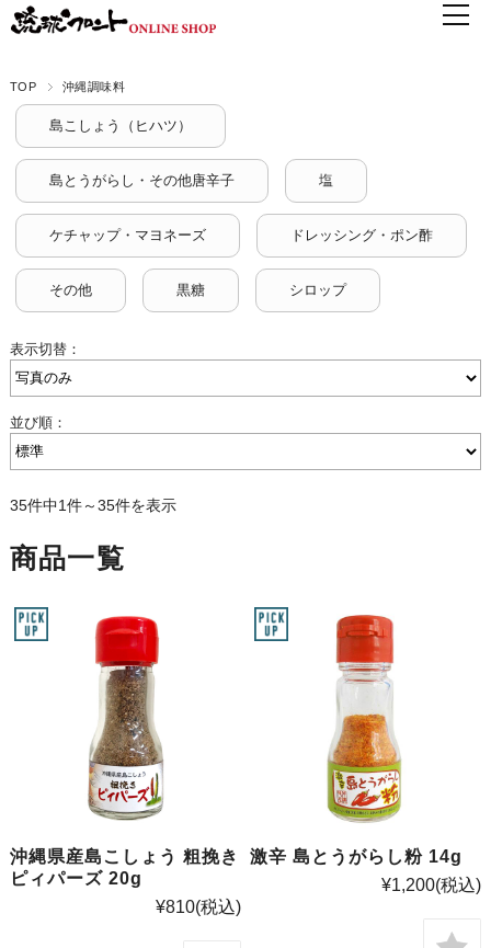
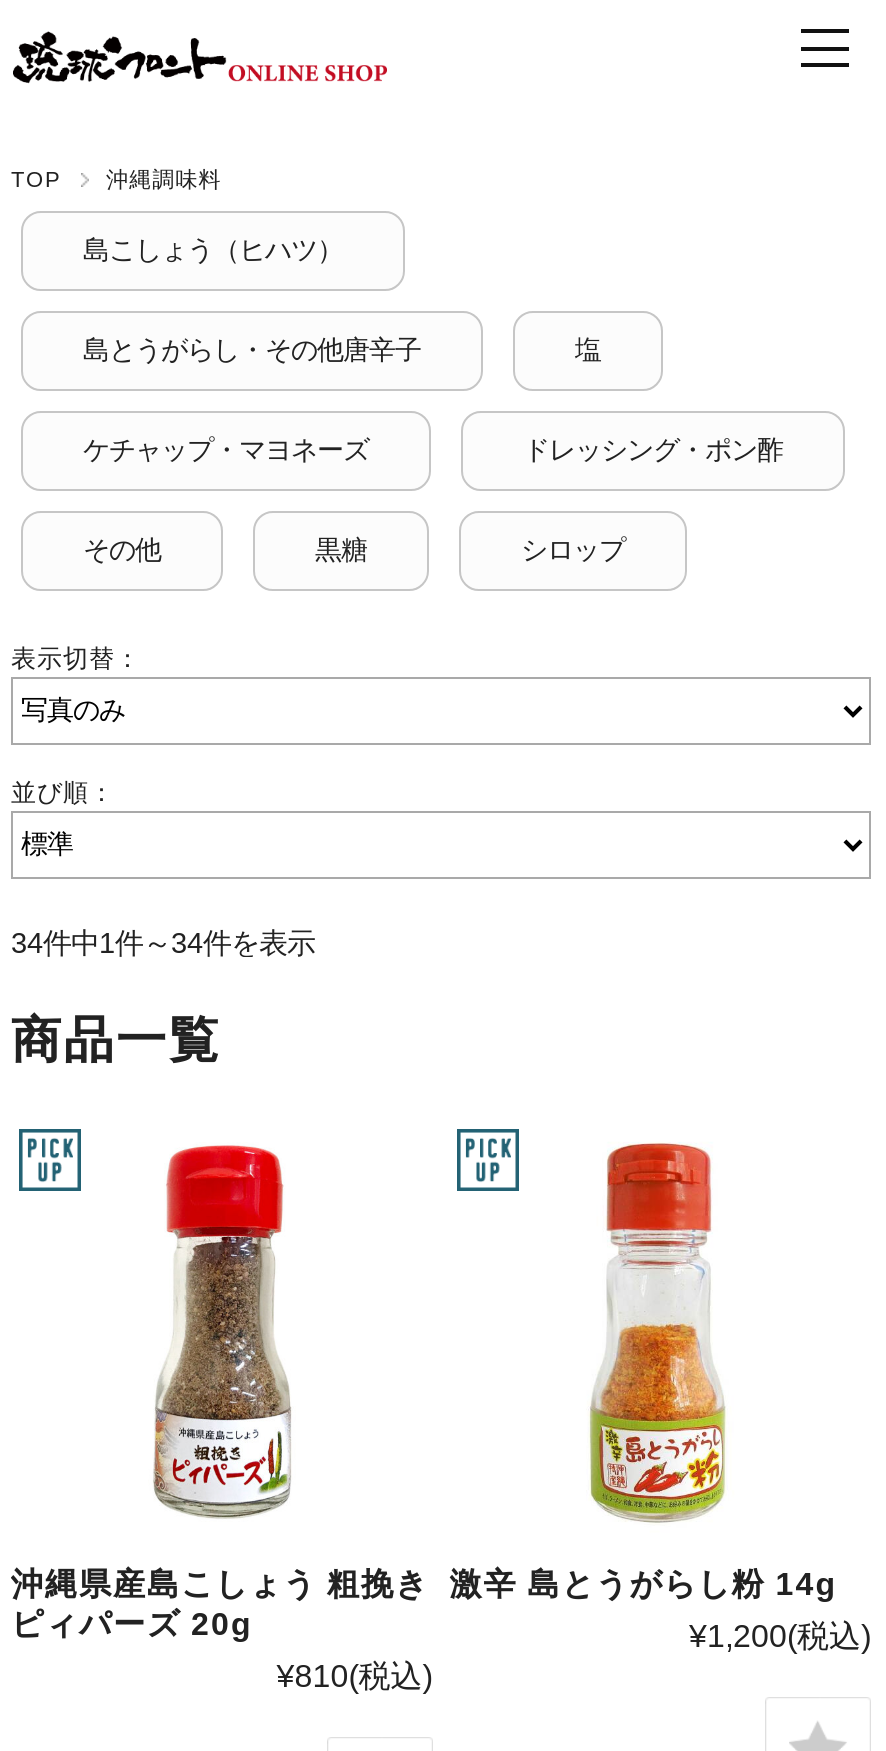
[10,496,176,514] 35件中1件～35件を表示 -> [11,927,315,959] 34件中1件～34件を表示

